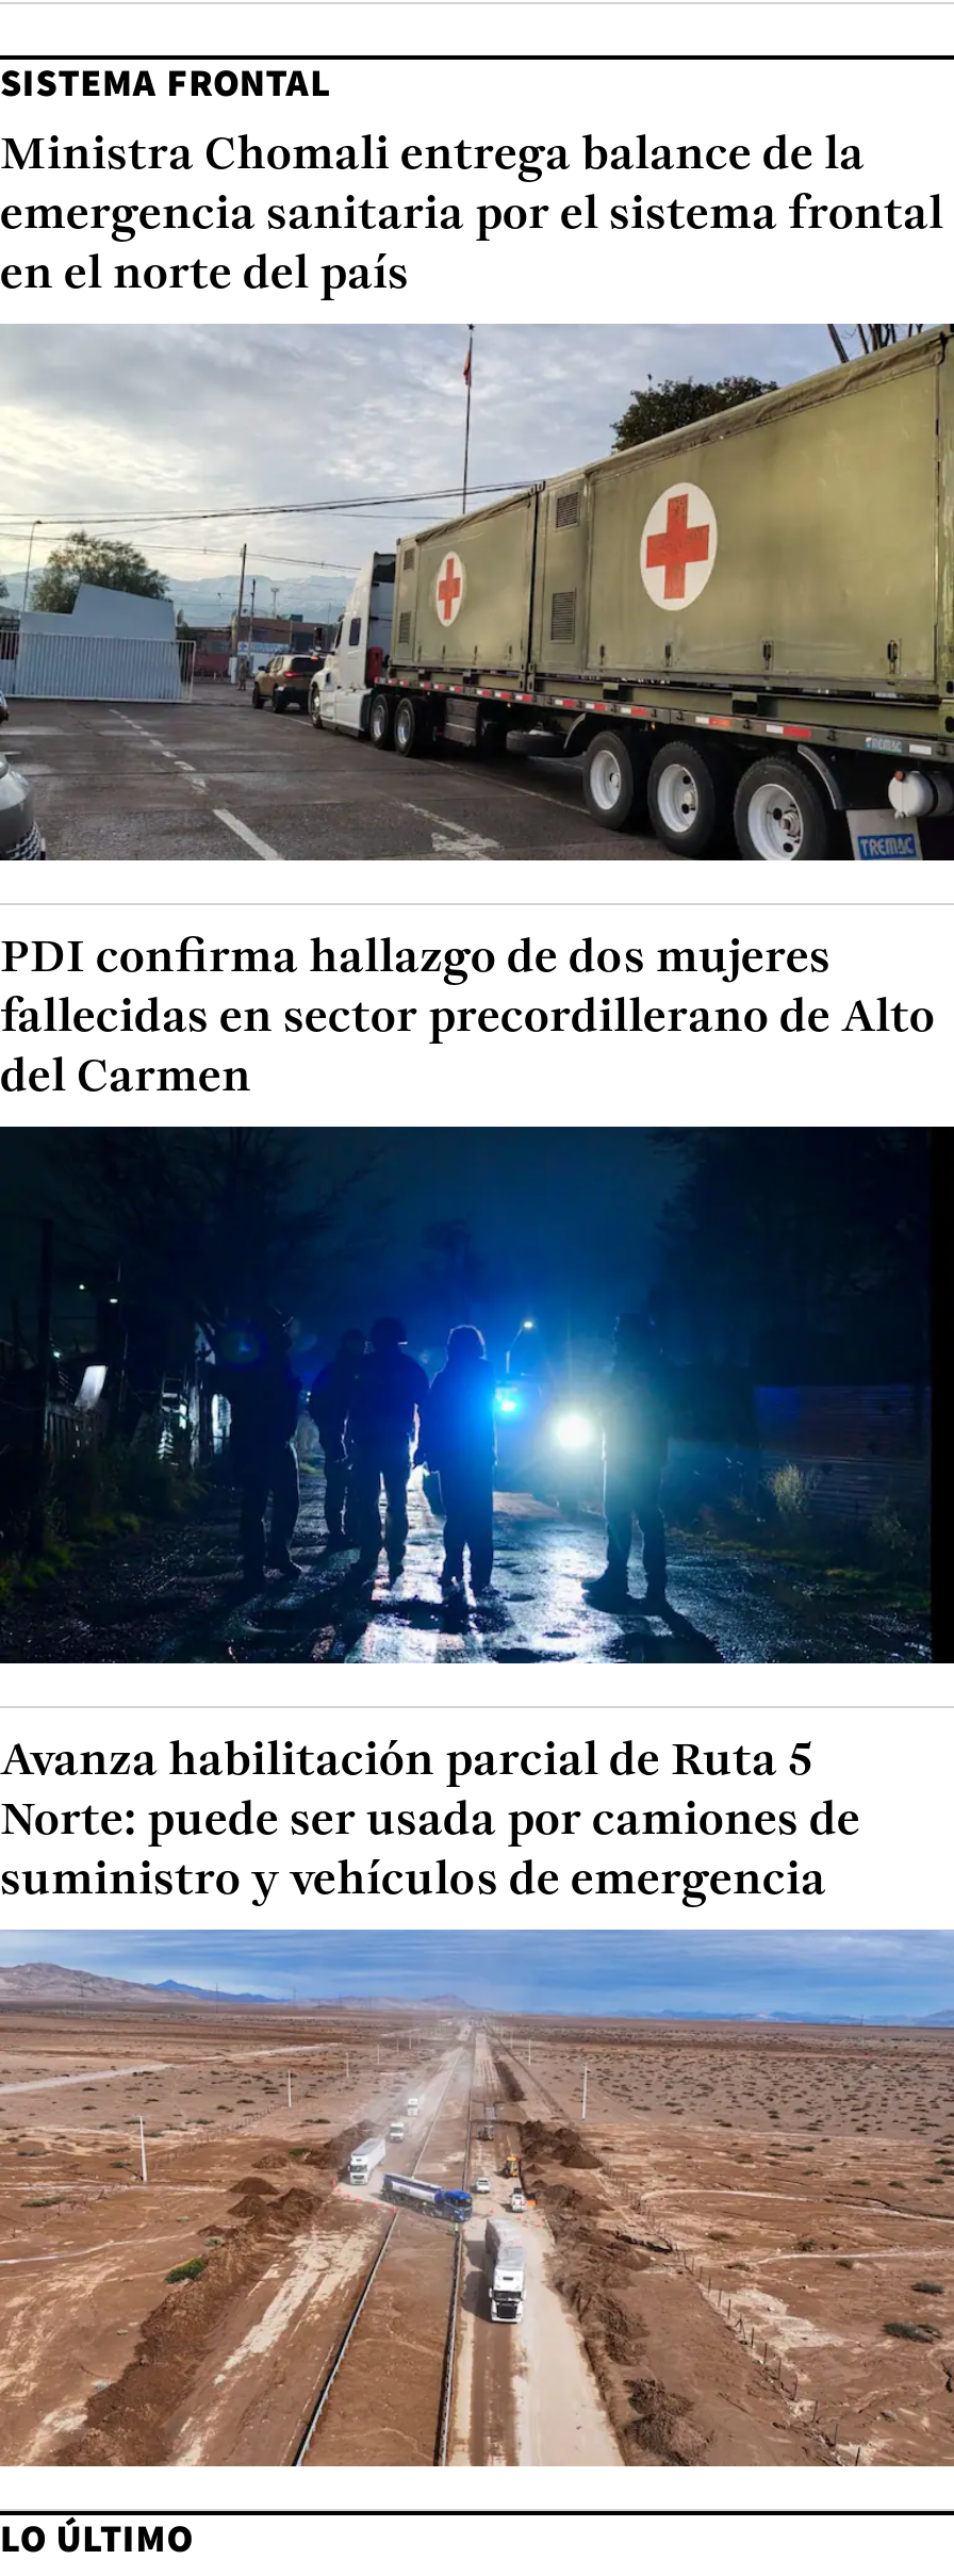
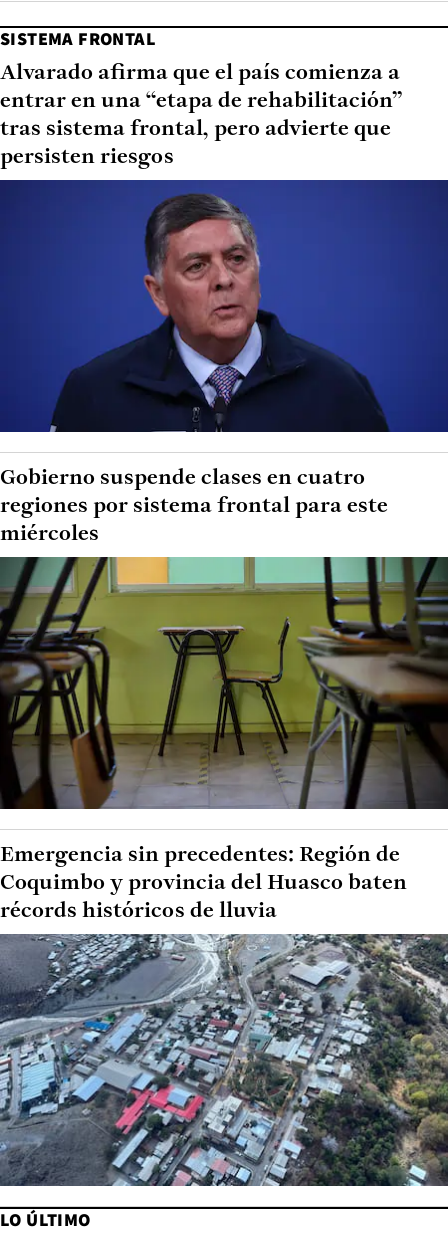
[0,132,943,300] Ministra Chomali entrega balance de la | emergencia sanitaria por el sistema frontal | en el norte del país -> [0,62,403,169] Alvarado afirma que el país comienza a | entrar en una “etapa de rehabilitación” | tras sistema frontal, pero advierte que | persisten riesgos
[0,322,948,1103] [image] | PDI confirma hallazgo de dos mujeres | fallecidas en sector precordillerano de Alto | del Carmen -> [0,179,445,546] [image] | Gobierno suspende clases en cuatro | regiones por sistema frontal para este | miércoles
[0,1125,948,1906] [image] | Avanza habilitación parcial de Ruta 5 | Norte: puede ser usada por camiones de | suministro y vehículos de emergencia -> [0,556,445,923] [image] | Emergencia sin precedentes: Región de | Coquimbo y provincia del Huasco baten | récords históricos de lluvia
[6,1930,948,2468] [image] -> [3,933,445,1187] [image]

